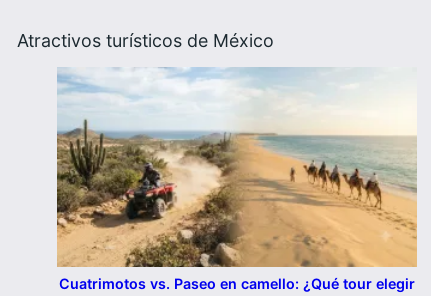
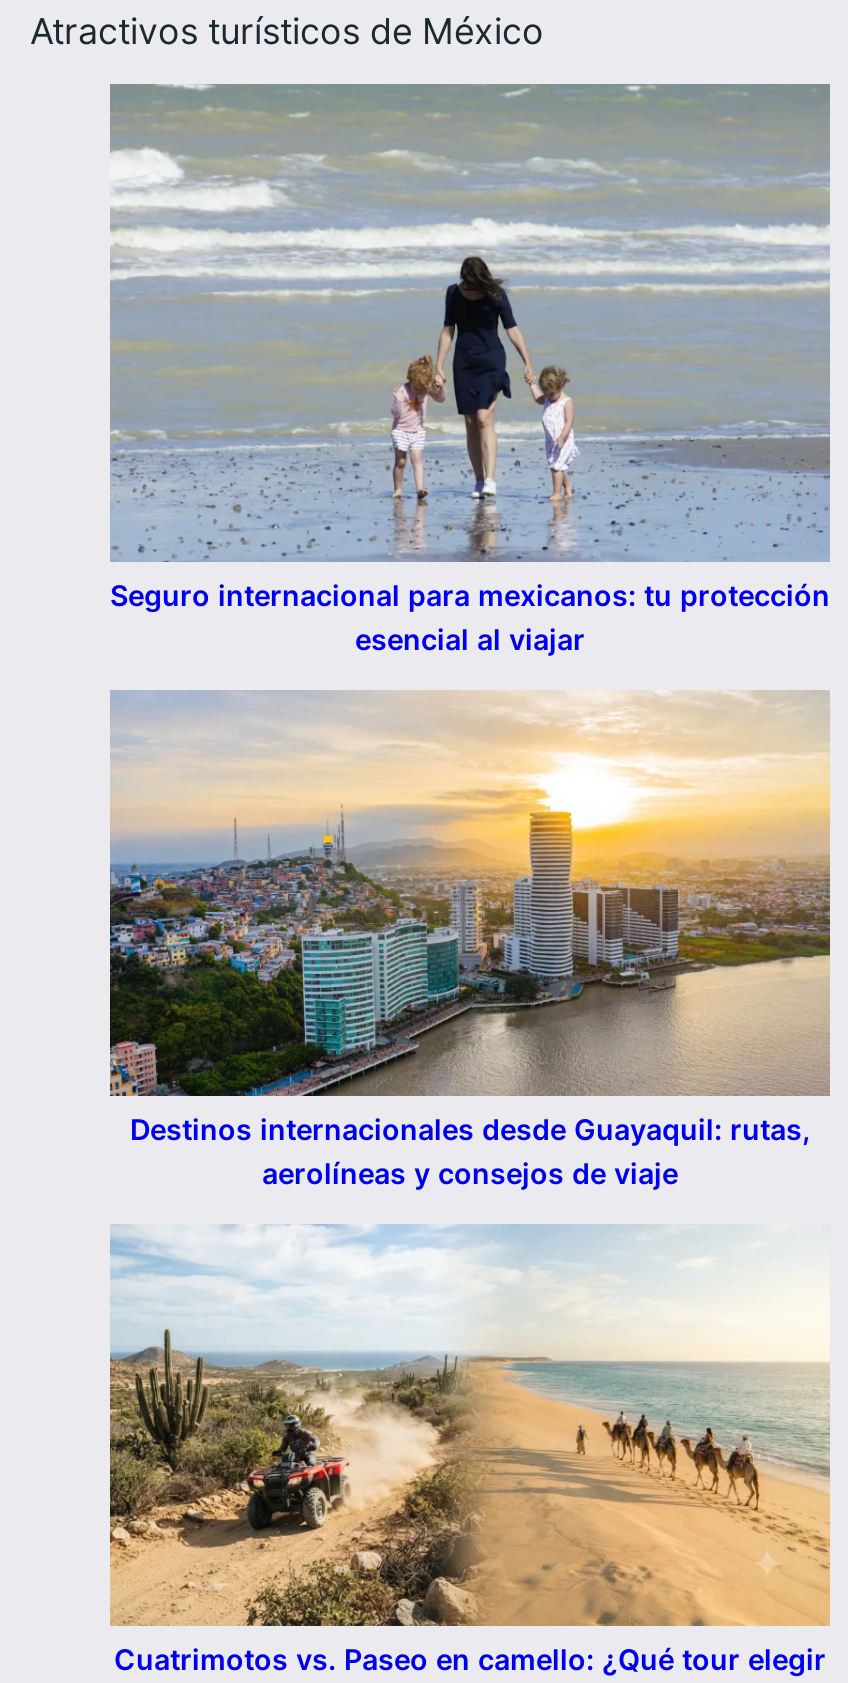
none -> [108,690,832,1190] [image] | Destinos internacionales desde Guayaquil: rutas, | aerolíneas y consejos de viaje
none -> [110,82,832,656] [image] | Seguro internacional para mexicanos: tu protección | esencial al viajar

